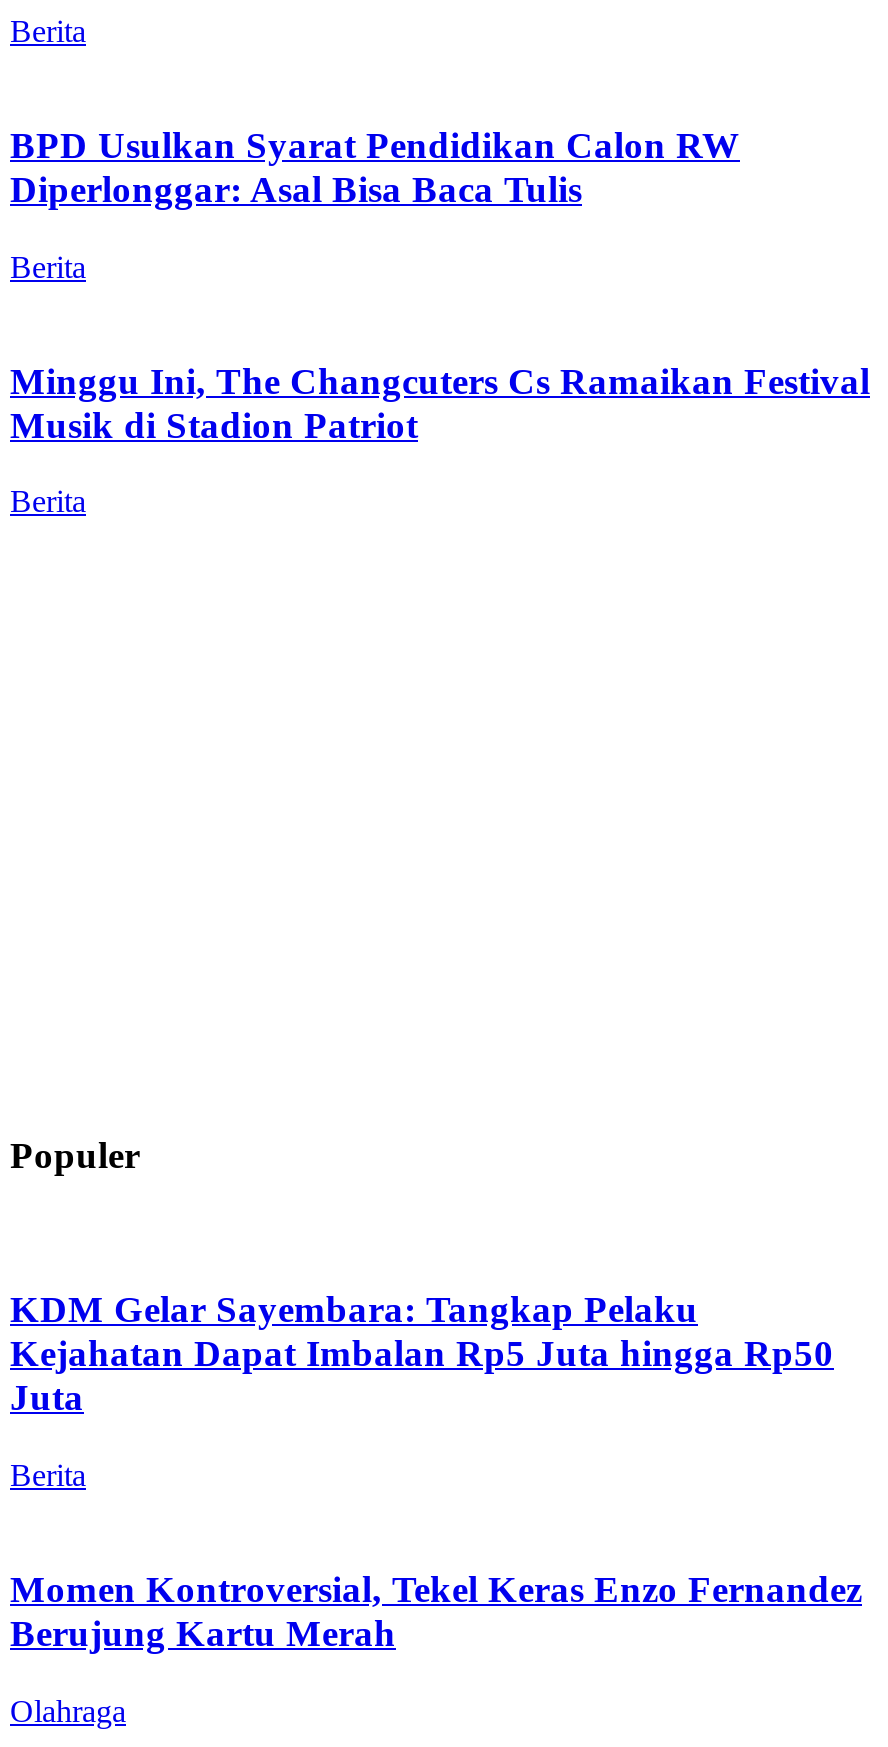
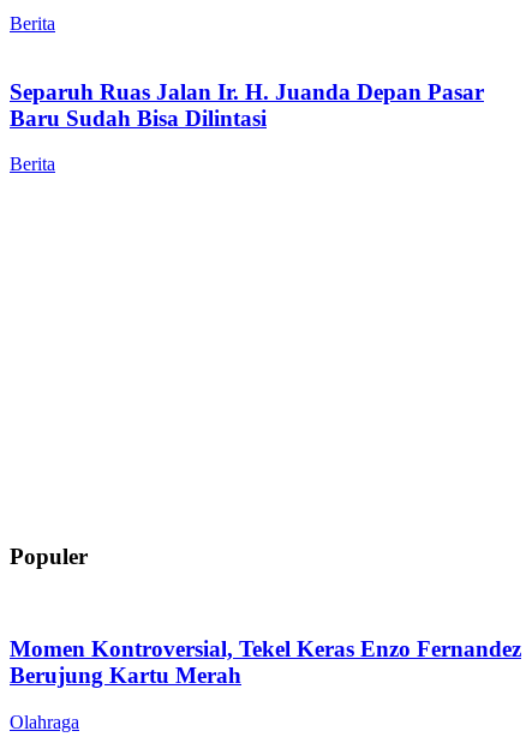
[10,124,870,445] BPD Usulkan Syarat Pendidikan Calon RW | Diperlonggar: Asal Bisa Baca Tulis | Berita | Minggu Ini, The Changcuters Cs Ramaikan Festival | Musik di Stadion Patriot -> [10,79,484,130] Separuh Ruas Jalan Ir. H. Juanda Depan Pasar | Baru Sudah Bisa Dilintasi
[10,1289,834,1492] KDM Gelar Sayembara: Tangkap Pelaku | Kejahatan Dapat Imbalan Rp5 Juta hingga Rp50 | Juta | Berita -> none

